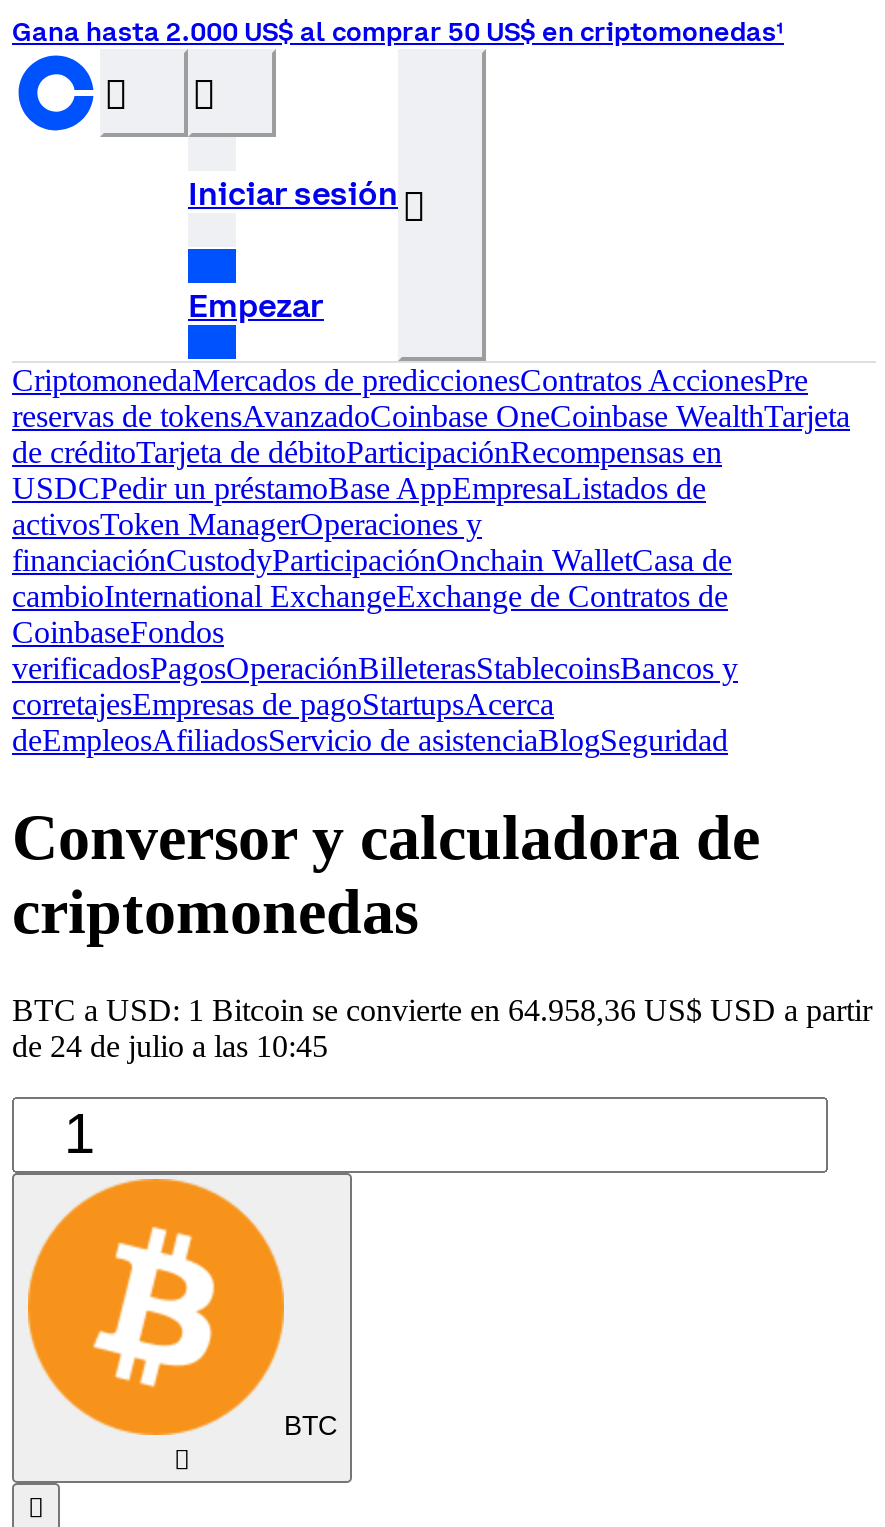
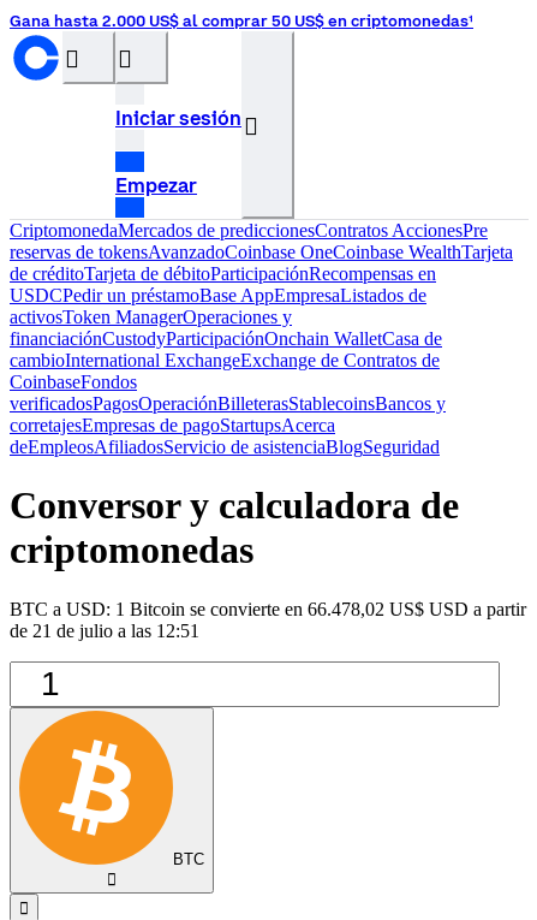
[12,993,872,1027] BTC a USD: 1 Bitcoin se convierte en 64.958,36 US$ USD a partir -> [10,599,526,619] BTC a USD: 1 Bitcoin se convierte en 66.478,02 US$ USD a partir
[12,1029,328,1063] de 24 de julio a las 10:45 -> [10,620,199,641] de 21 de julio a las 12:51

